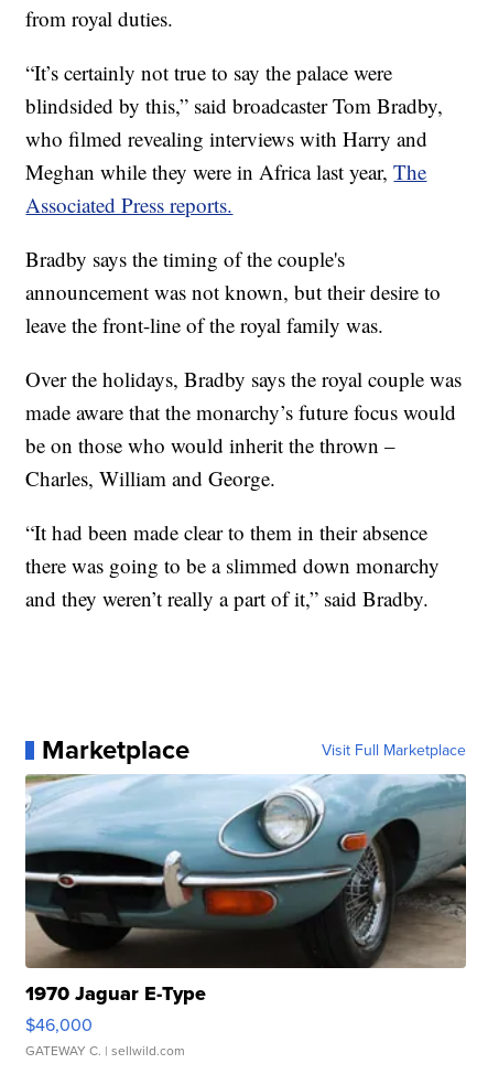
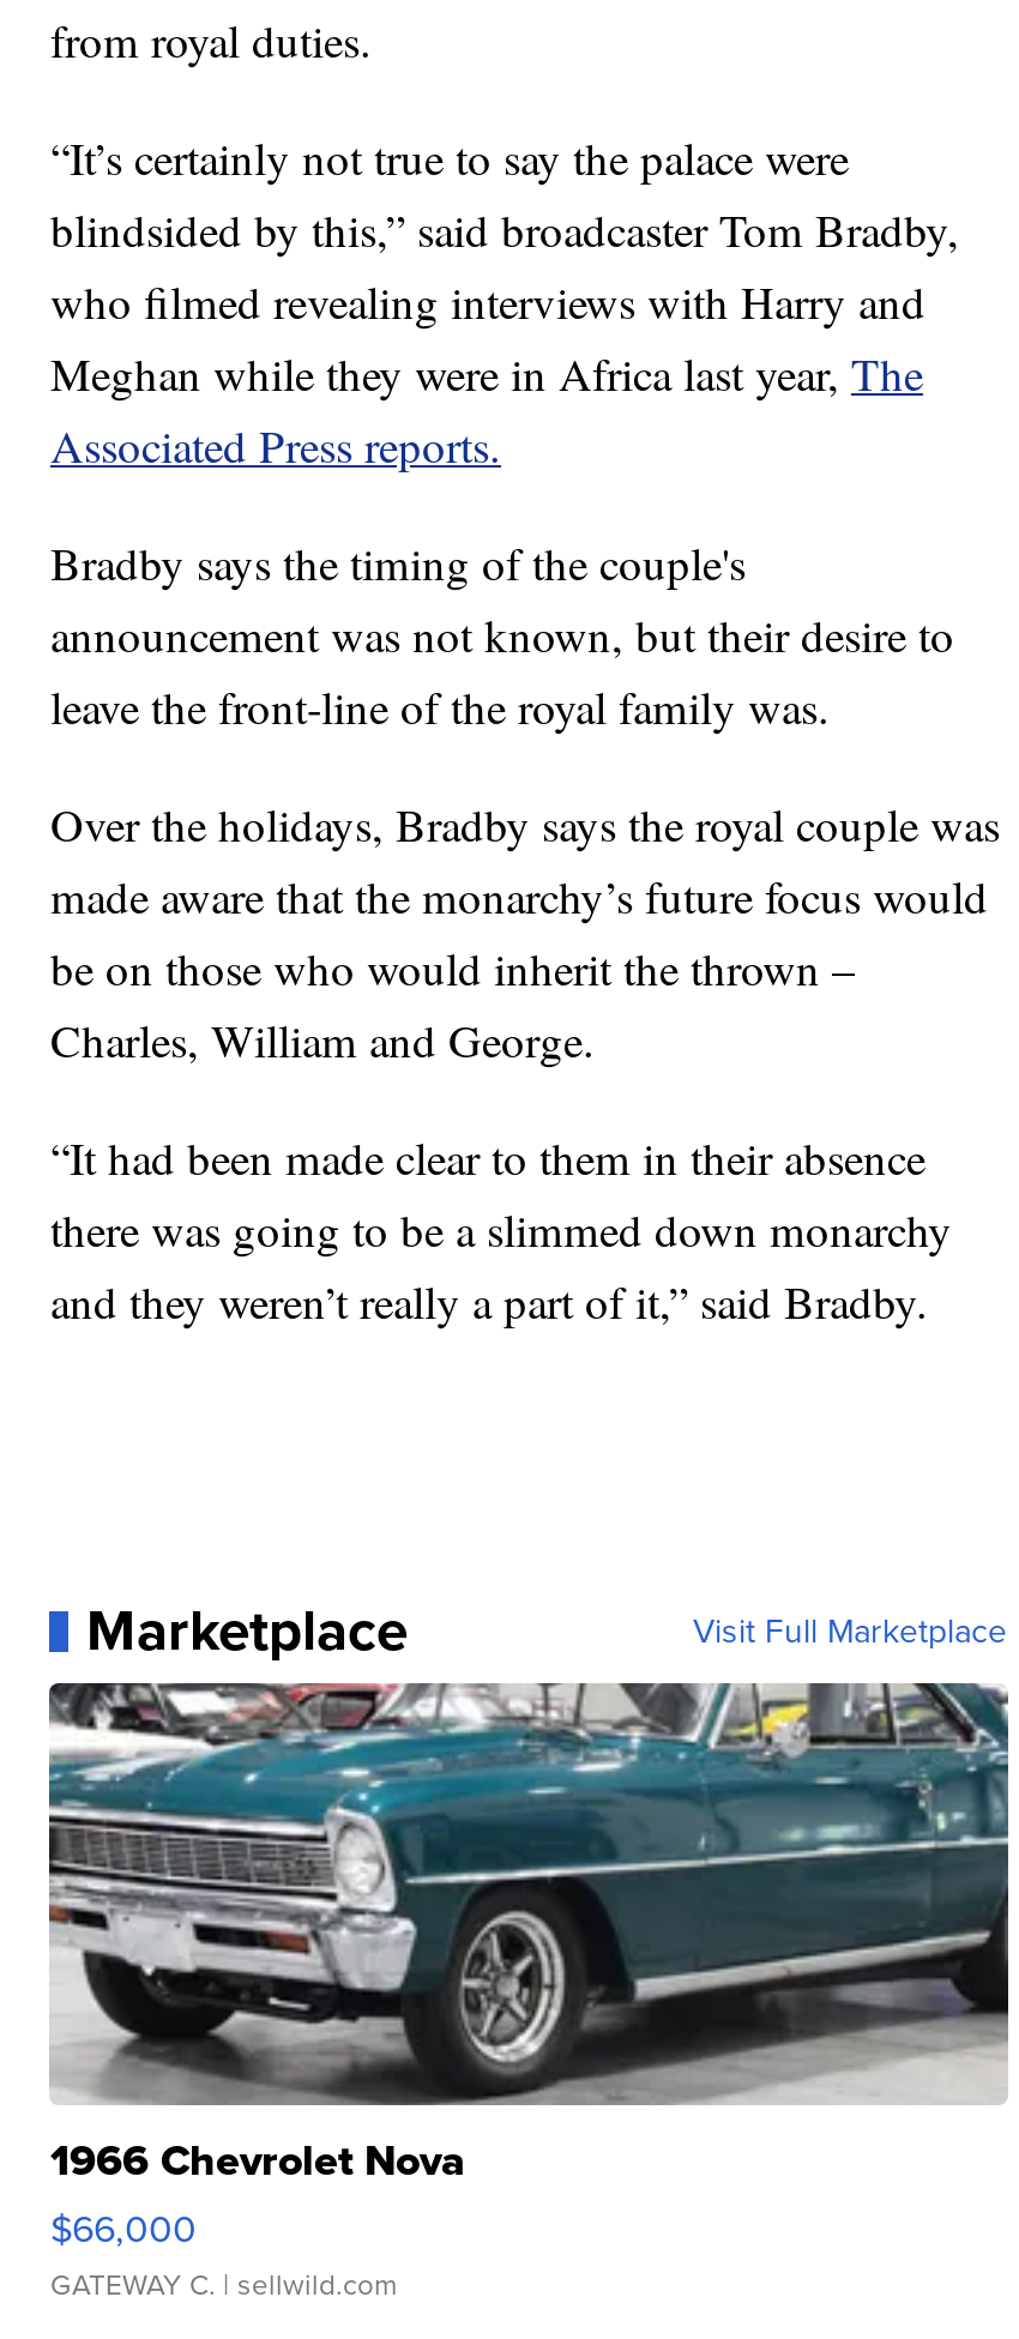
[24,774,466,1037] [image] | 1970 Jaguar E-Type | $46,000 -> [47,1681,1008,2255] [image] | 1966 Chevrolet Nova | $66,000

